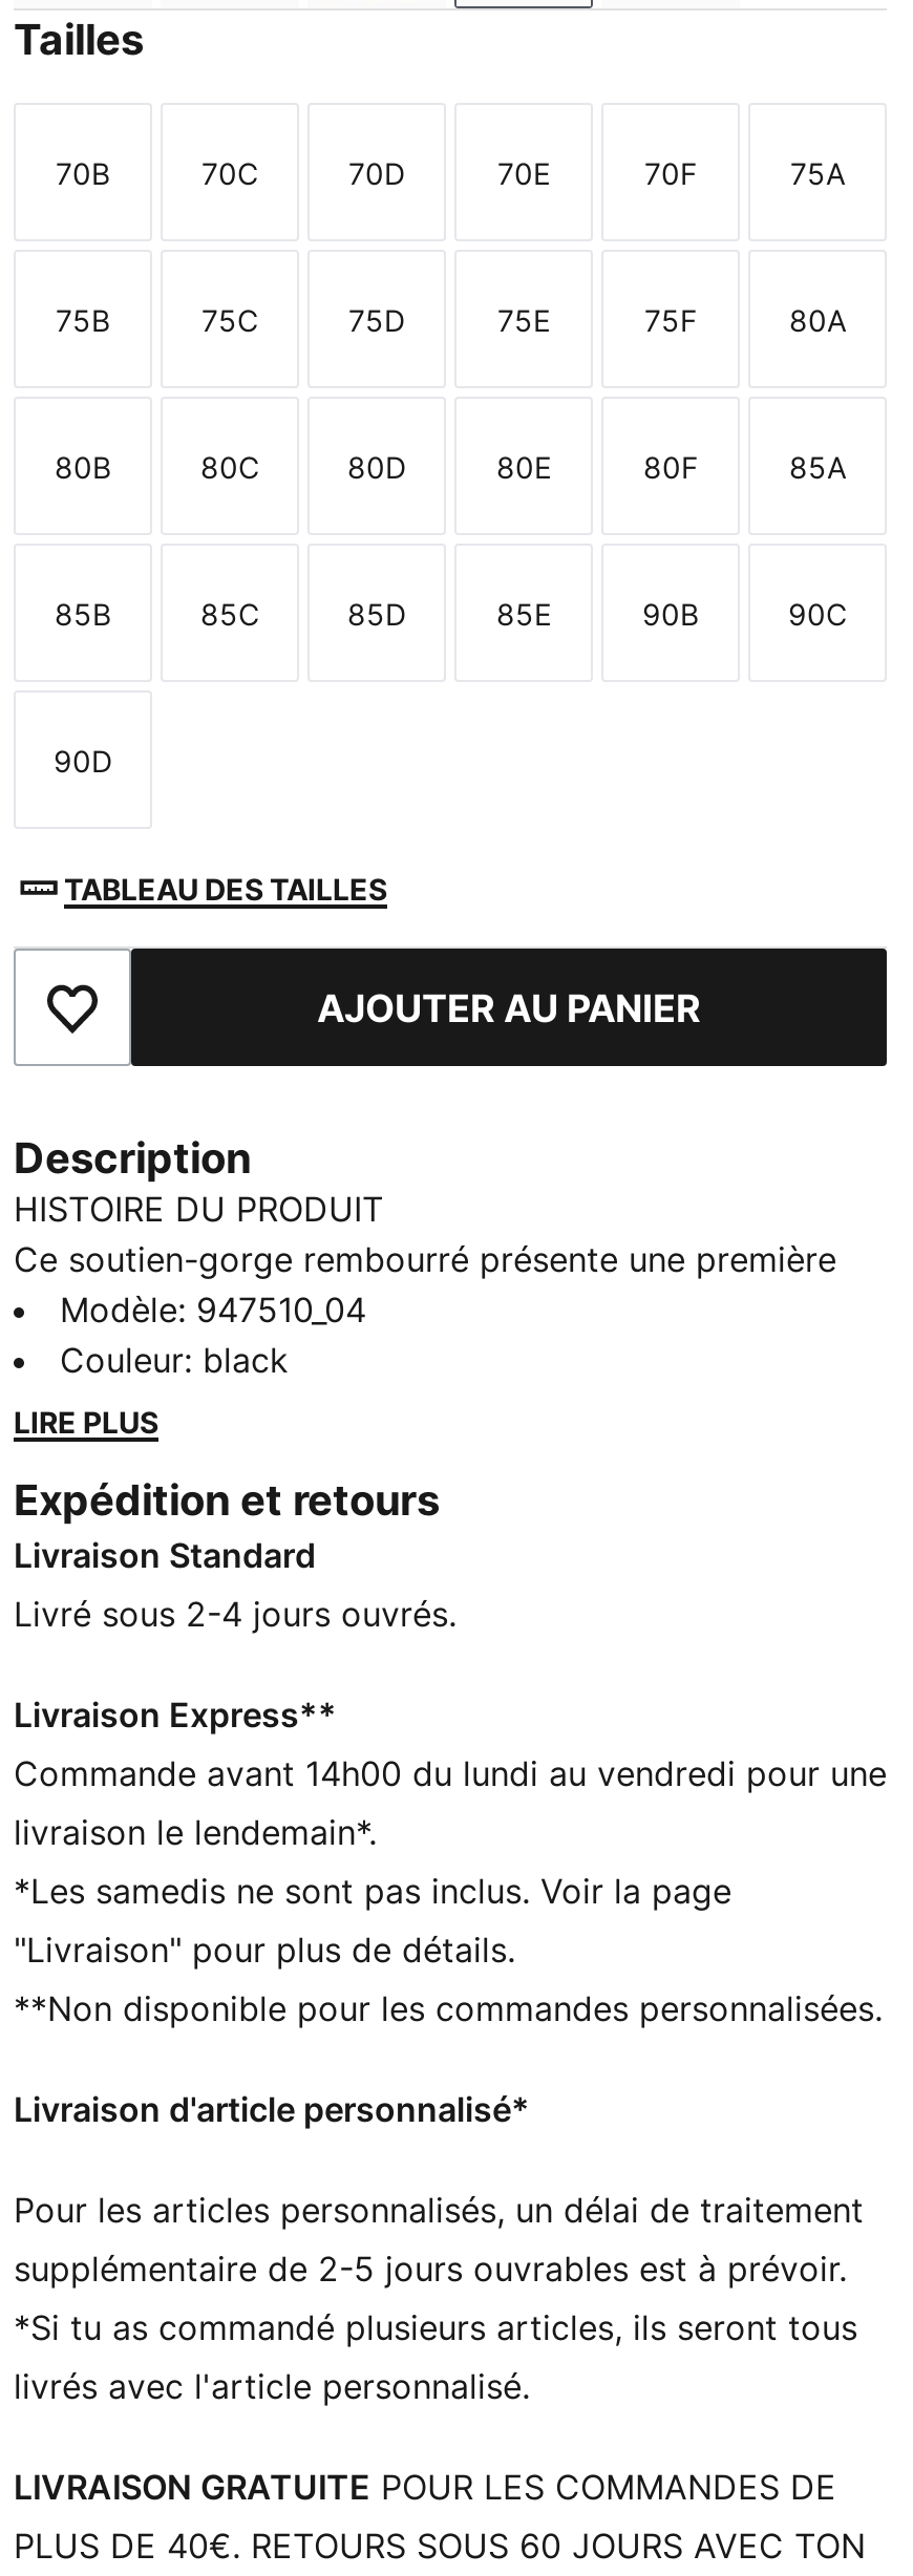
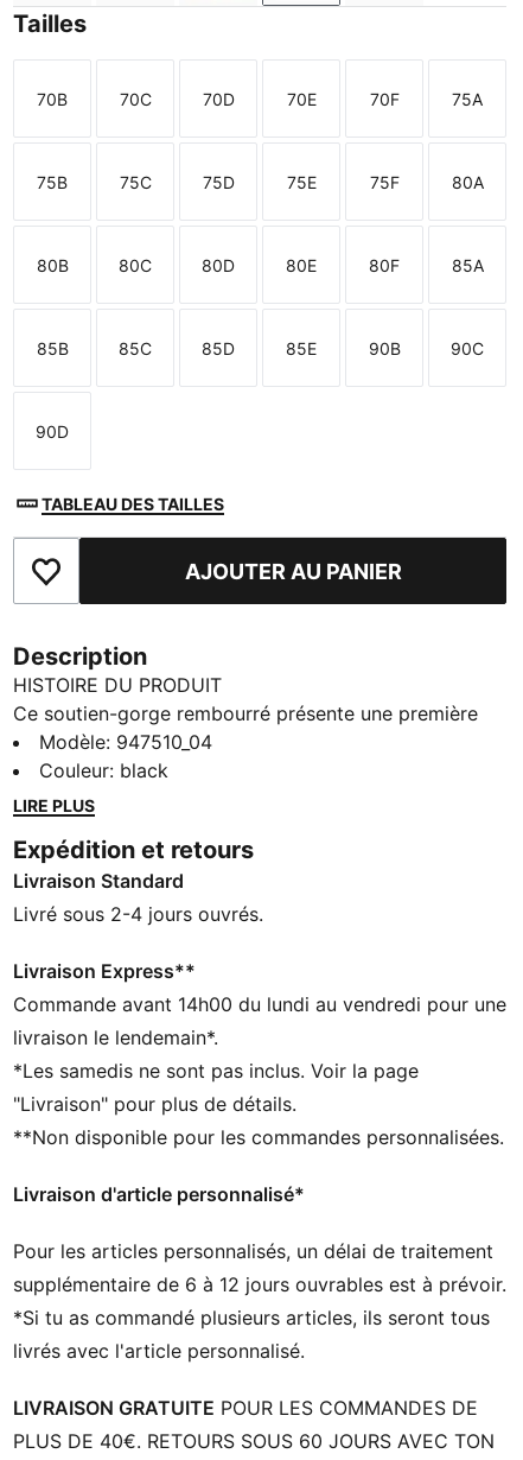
[14,2248,847,2290] supplémentaire de 2-5 jours ouvrables est à prévoir. -> [13,1272,506,1296] supplémentaire de 6 à 12 jours ouvrables est à prévoir.

